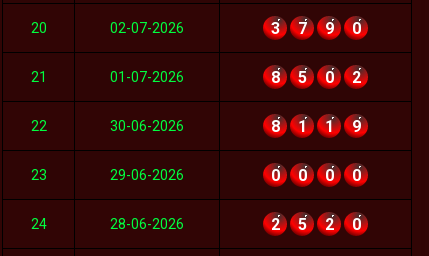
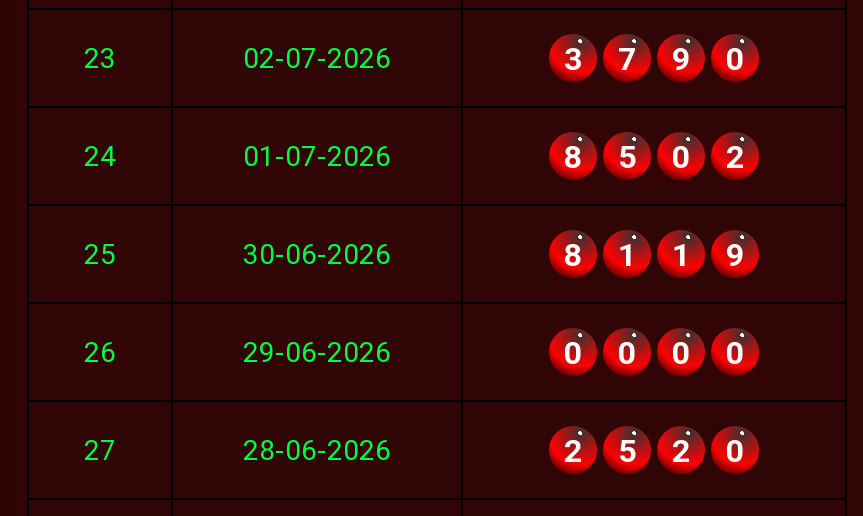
[30,20,46,36] 20 -> [84,43,116,75] 23
[30,69,46,85] 21 -> [84,141,116,173] 24
[30,118,46,134] 22 -> [84,239,116,271] 25
[30,167,46,183] 23 -> [84,337,116,369] 26
[30,216,46,232] 24 -> [84,435,116,467] 27

